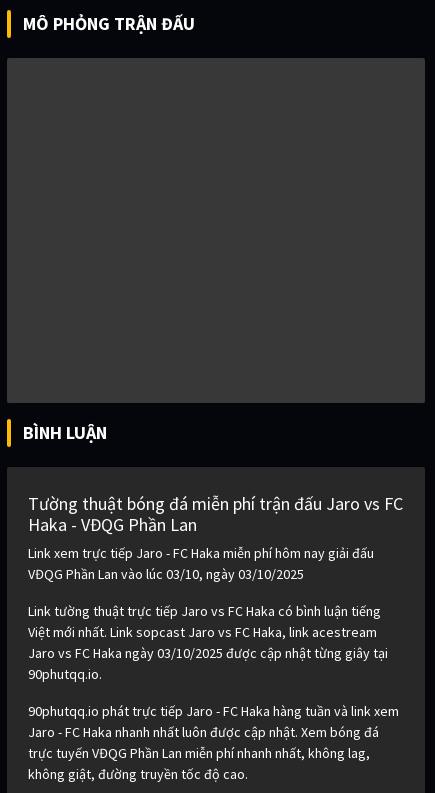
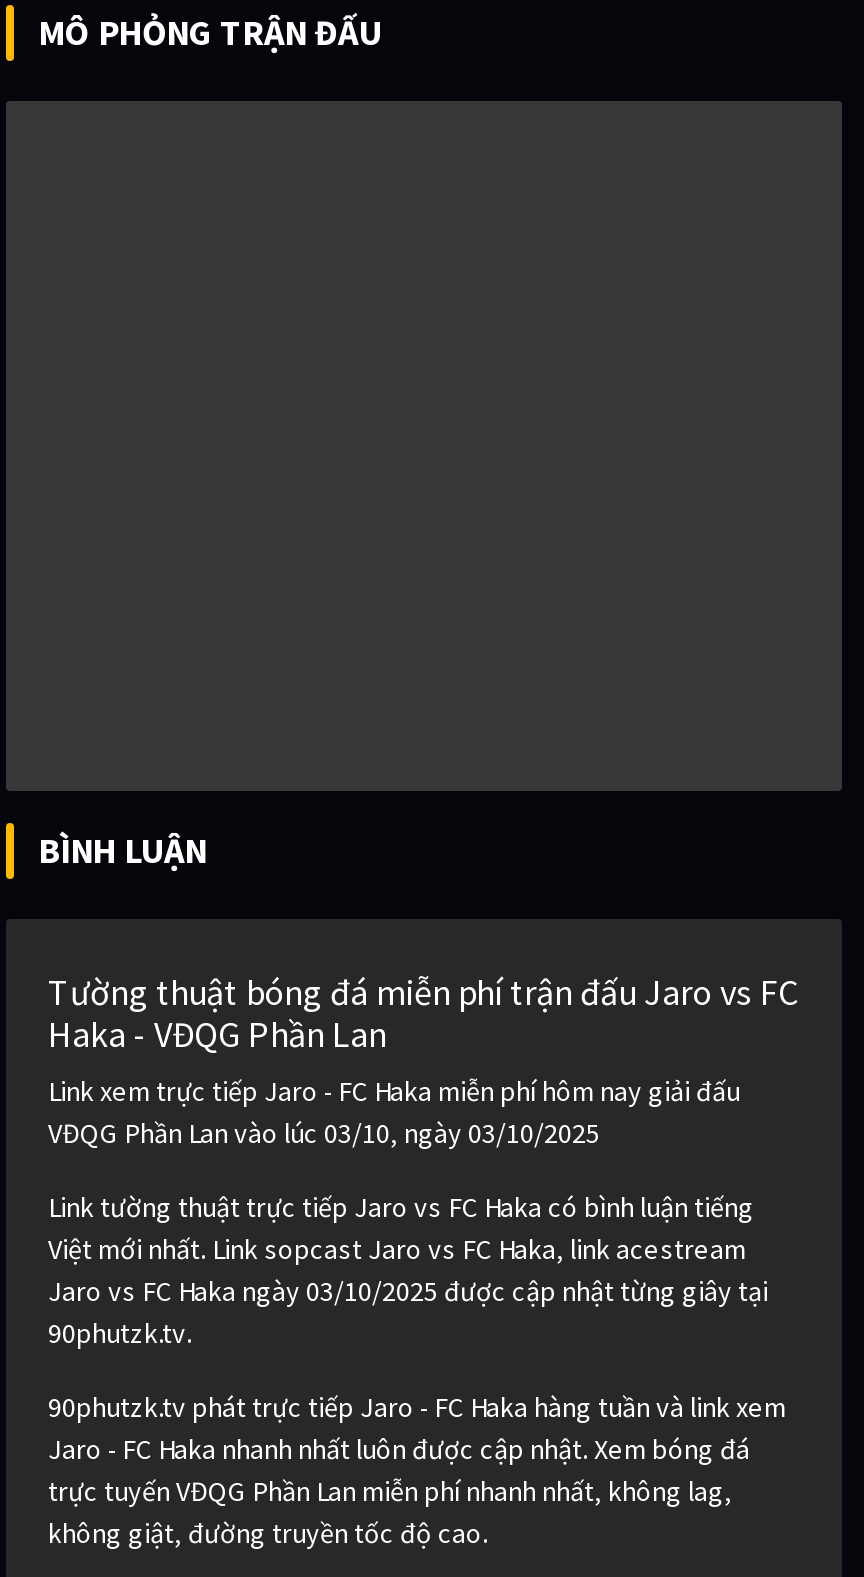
[28,665,102,683] 90phutqq.io. -> [48,1316,192,1352] 90phutzk.tv.
[28,702,399,720] 90phutqq.io phát trực tiếp Jaro - FC Haka hàng tuần và link xem -> [48,1390,786,1426] 90phutzk.tv phát trực tiếp Jaro - FC Haka hàng tuần và link xem

